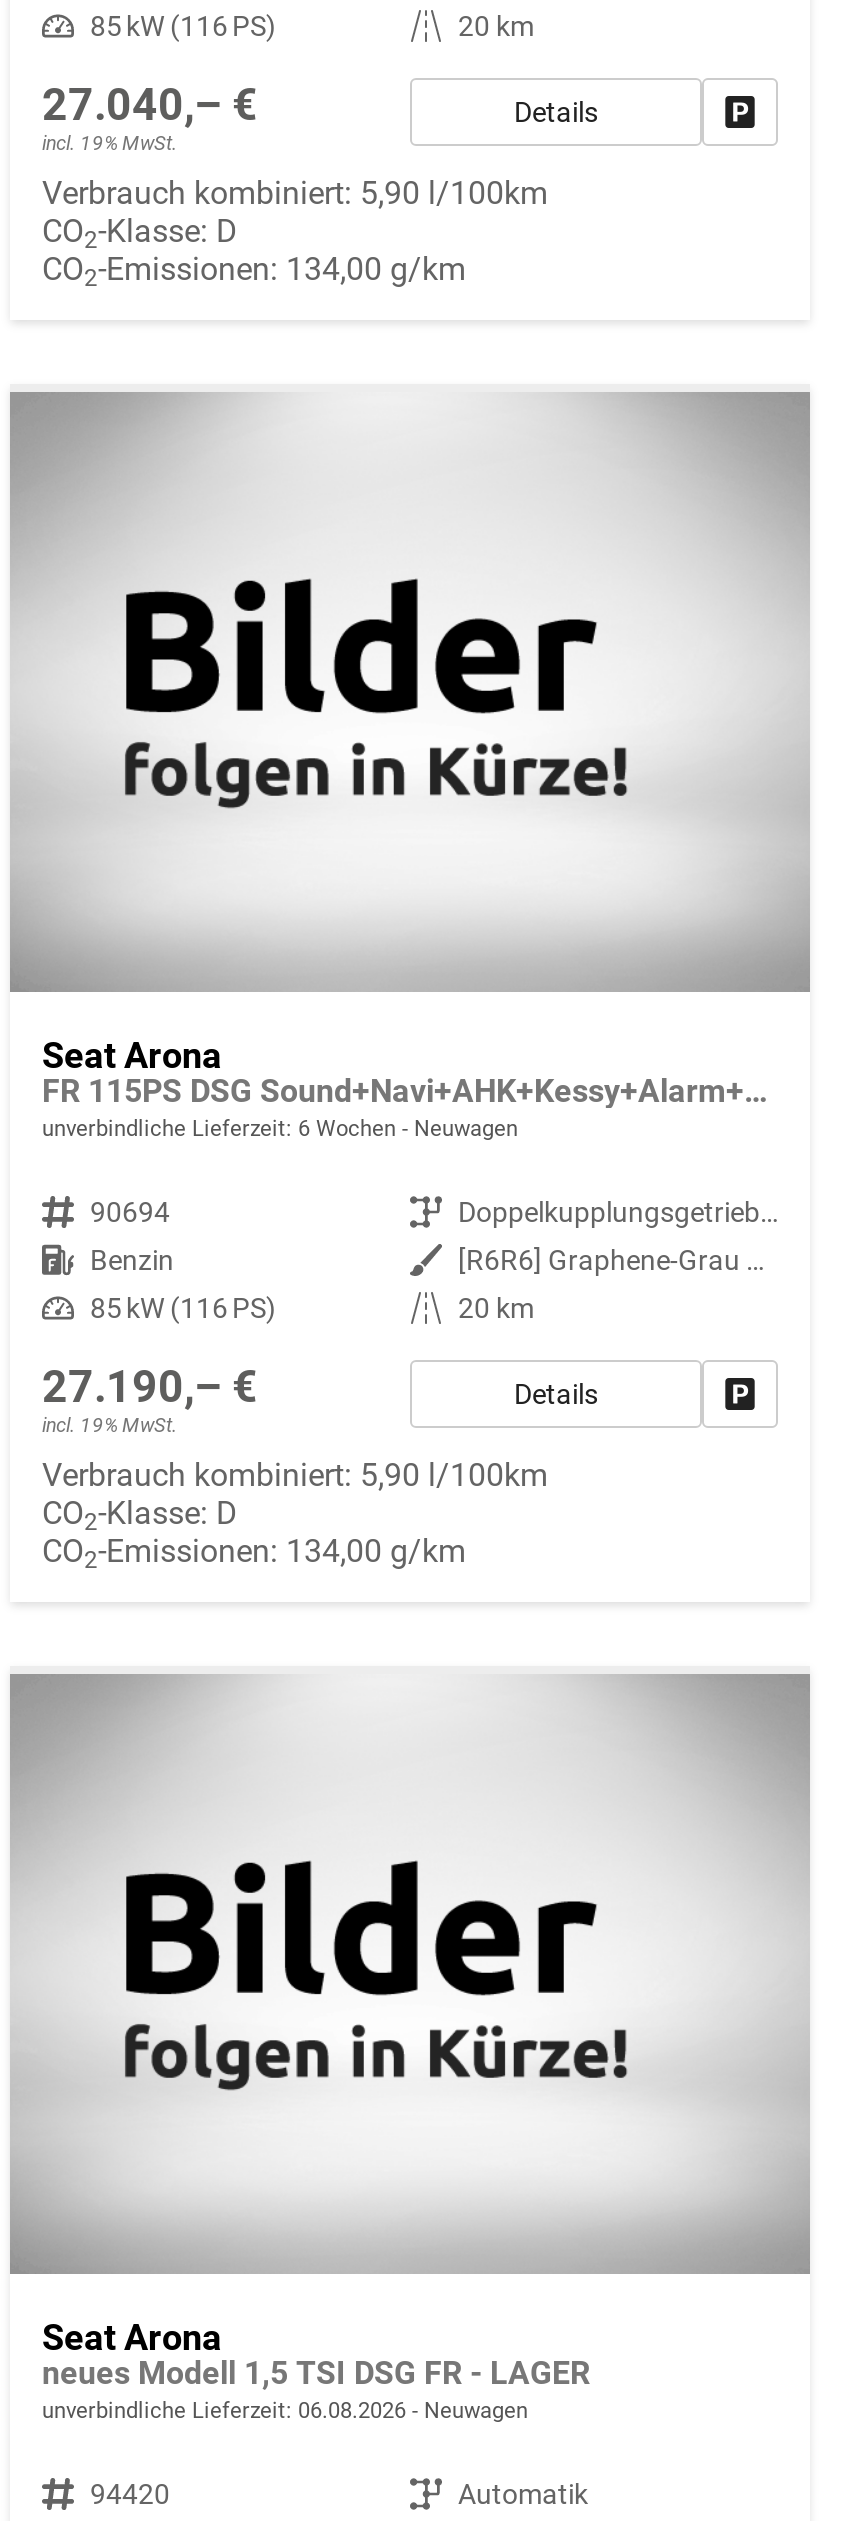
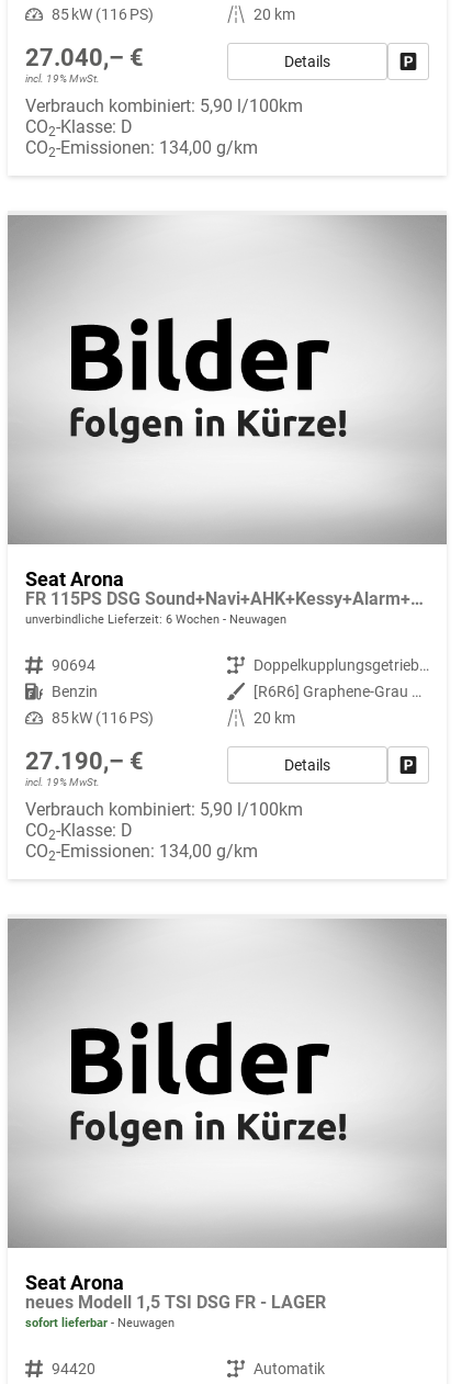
[42,2397,528,2423] unverbindliche Lieferzeit: 06.08.2026 Neuwagen -> [25,1315,174,1330] sofort lieferbar Neuwagen

